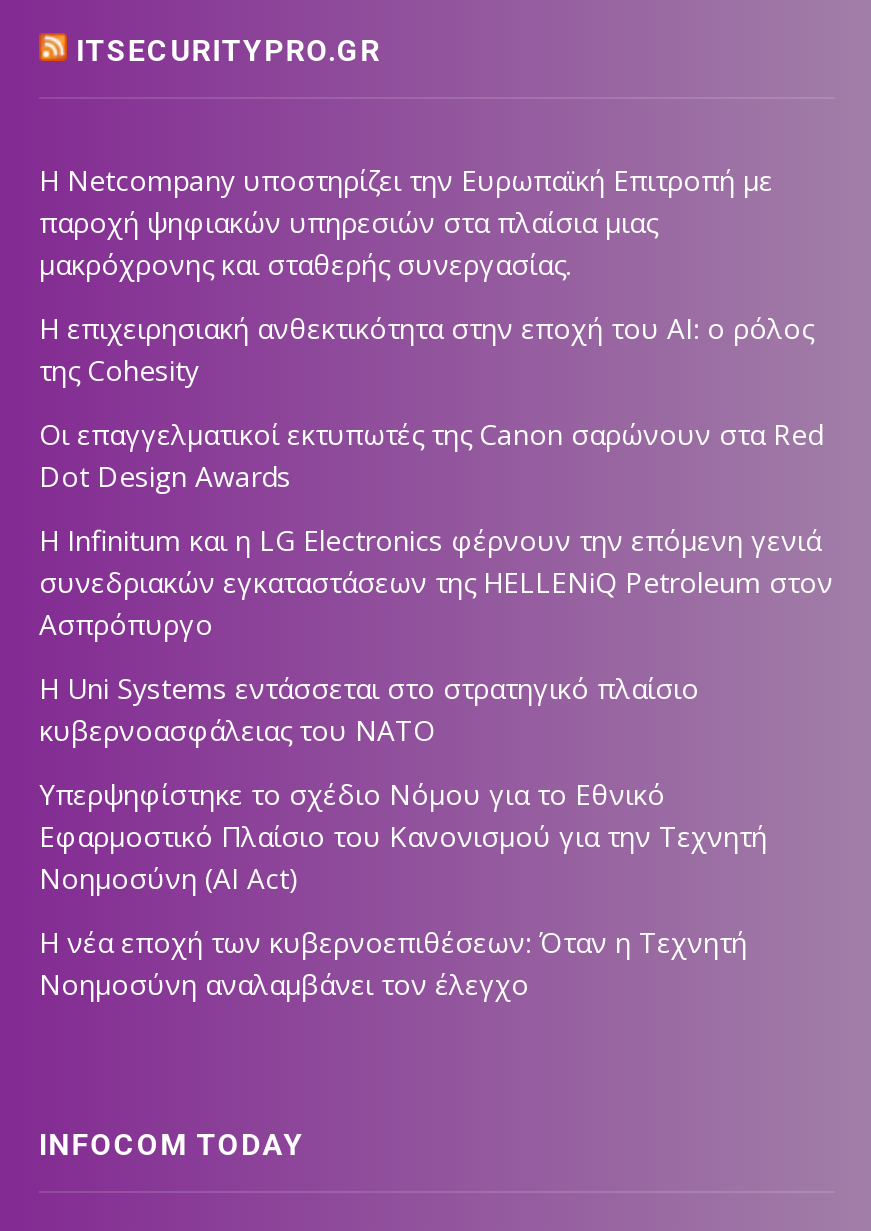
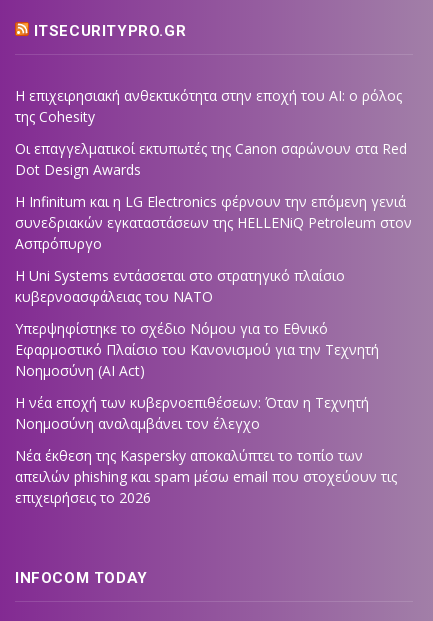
[39,161,773,283] Η Netcompany υποστηρίζει την Ευρωπαϊκή Επιτροπή με | παροχή ψηφιακών υπηρεσιών στα πλαίσια μιας | μακρόχρονης και σταθερής συνεργασίας. -> none
moved [39,309,833,1003] -> [15,86,412,433]: Η επιχειρησιακή ανθεκτικότητα στην εποχή του ΑΙ: ο ρόλος | της Cohesity | Οι επαγγελματικοί εκτυπωτές της Canon σαρώνουν στα Red | ... | Η νέα εποχή των κυβερνοεπιθέσεων: Όταν η Τεχνητή | Νοημοσύνη αναλαμβάνει τον έλεγχο
none -> [15,446,397,507] Νέα έκθεση της Kaspersky αποκαλύπτει το τοπίο των | απειλών phishing και spam μέσω email που στοχεύουν τις | επιχειρήσεις το 2026

